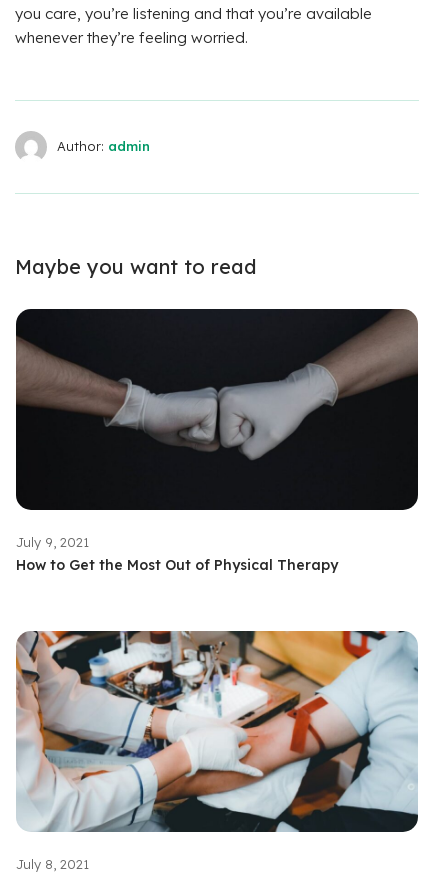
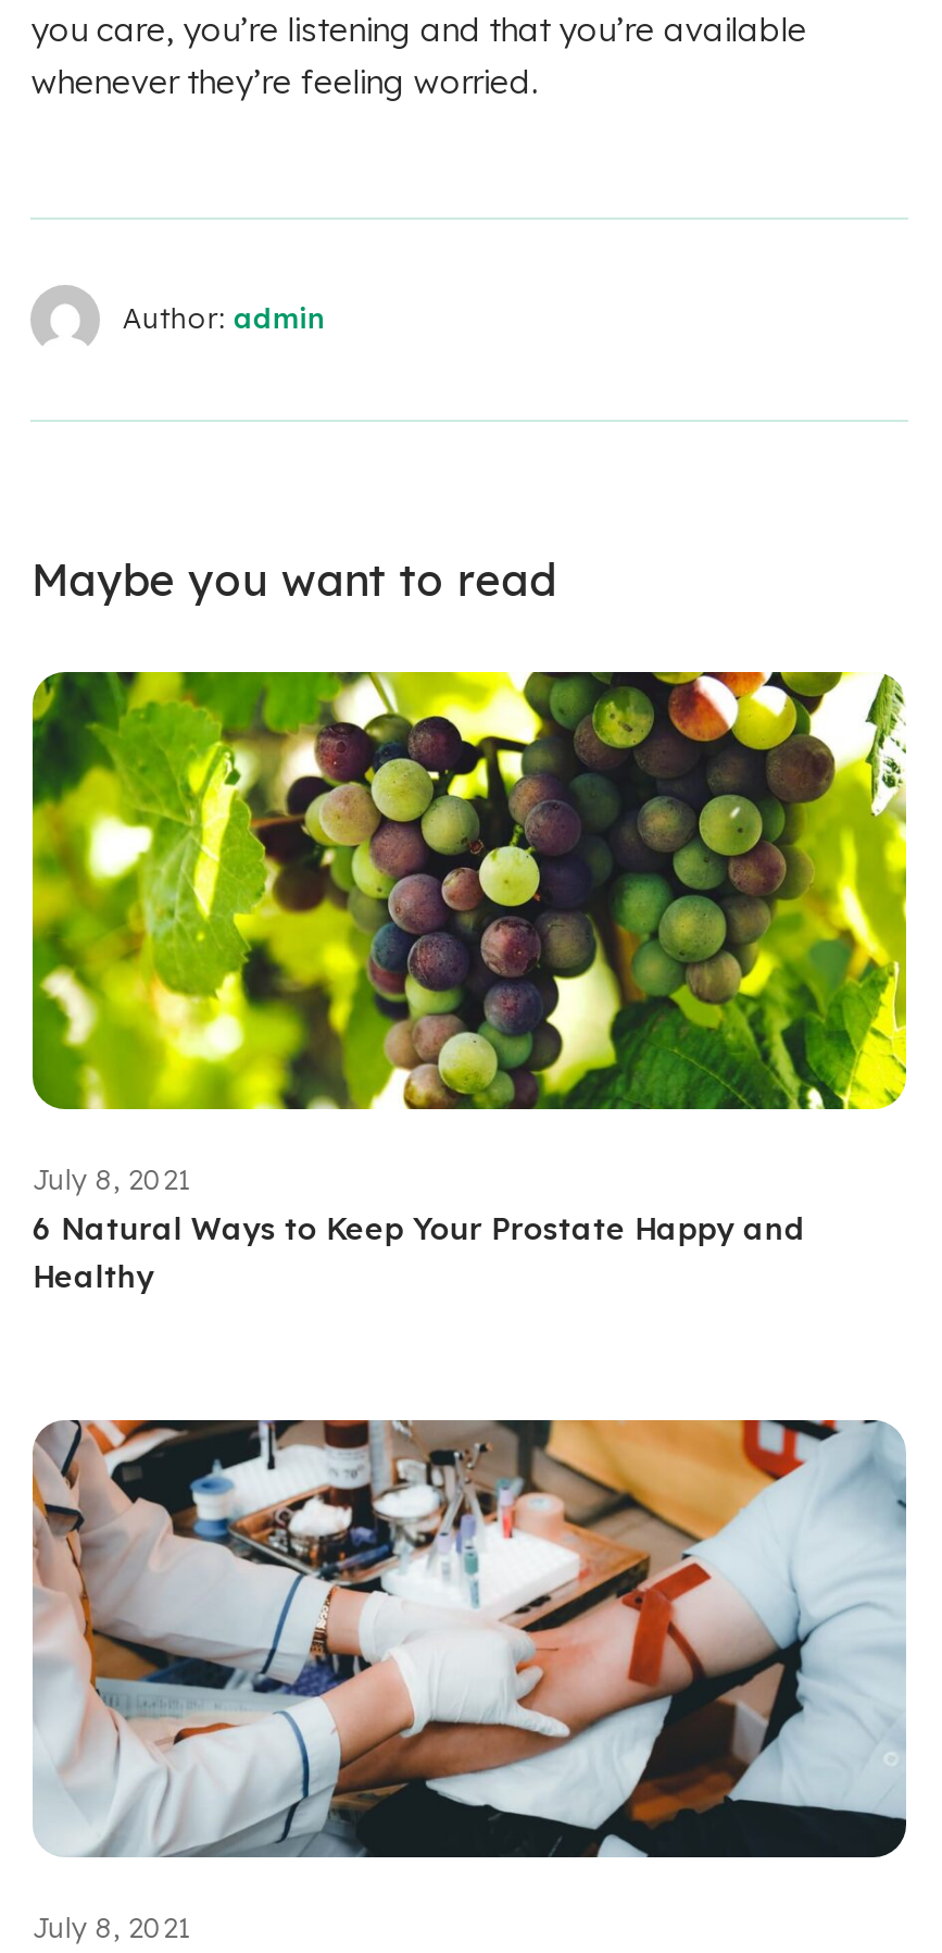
[15,308,419,574] [image] | July 9, 2021 | How to Get the Most Out of Physical Therapy -> [30,670,908,1296] [image] | July 8, 2021 | 6 Natural Ways to Keep Your Prostate Happy and | Healthy

